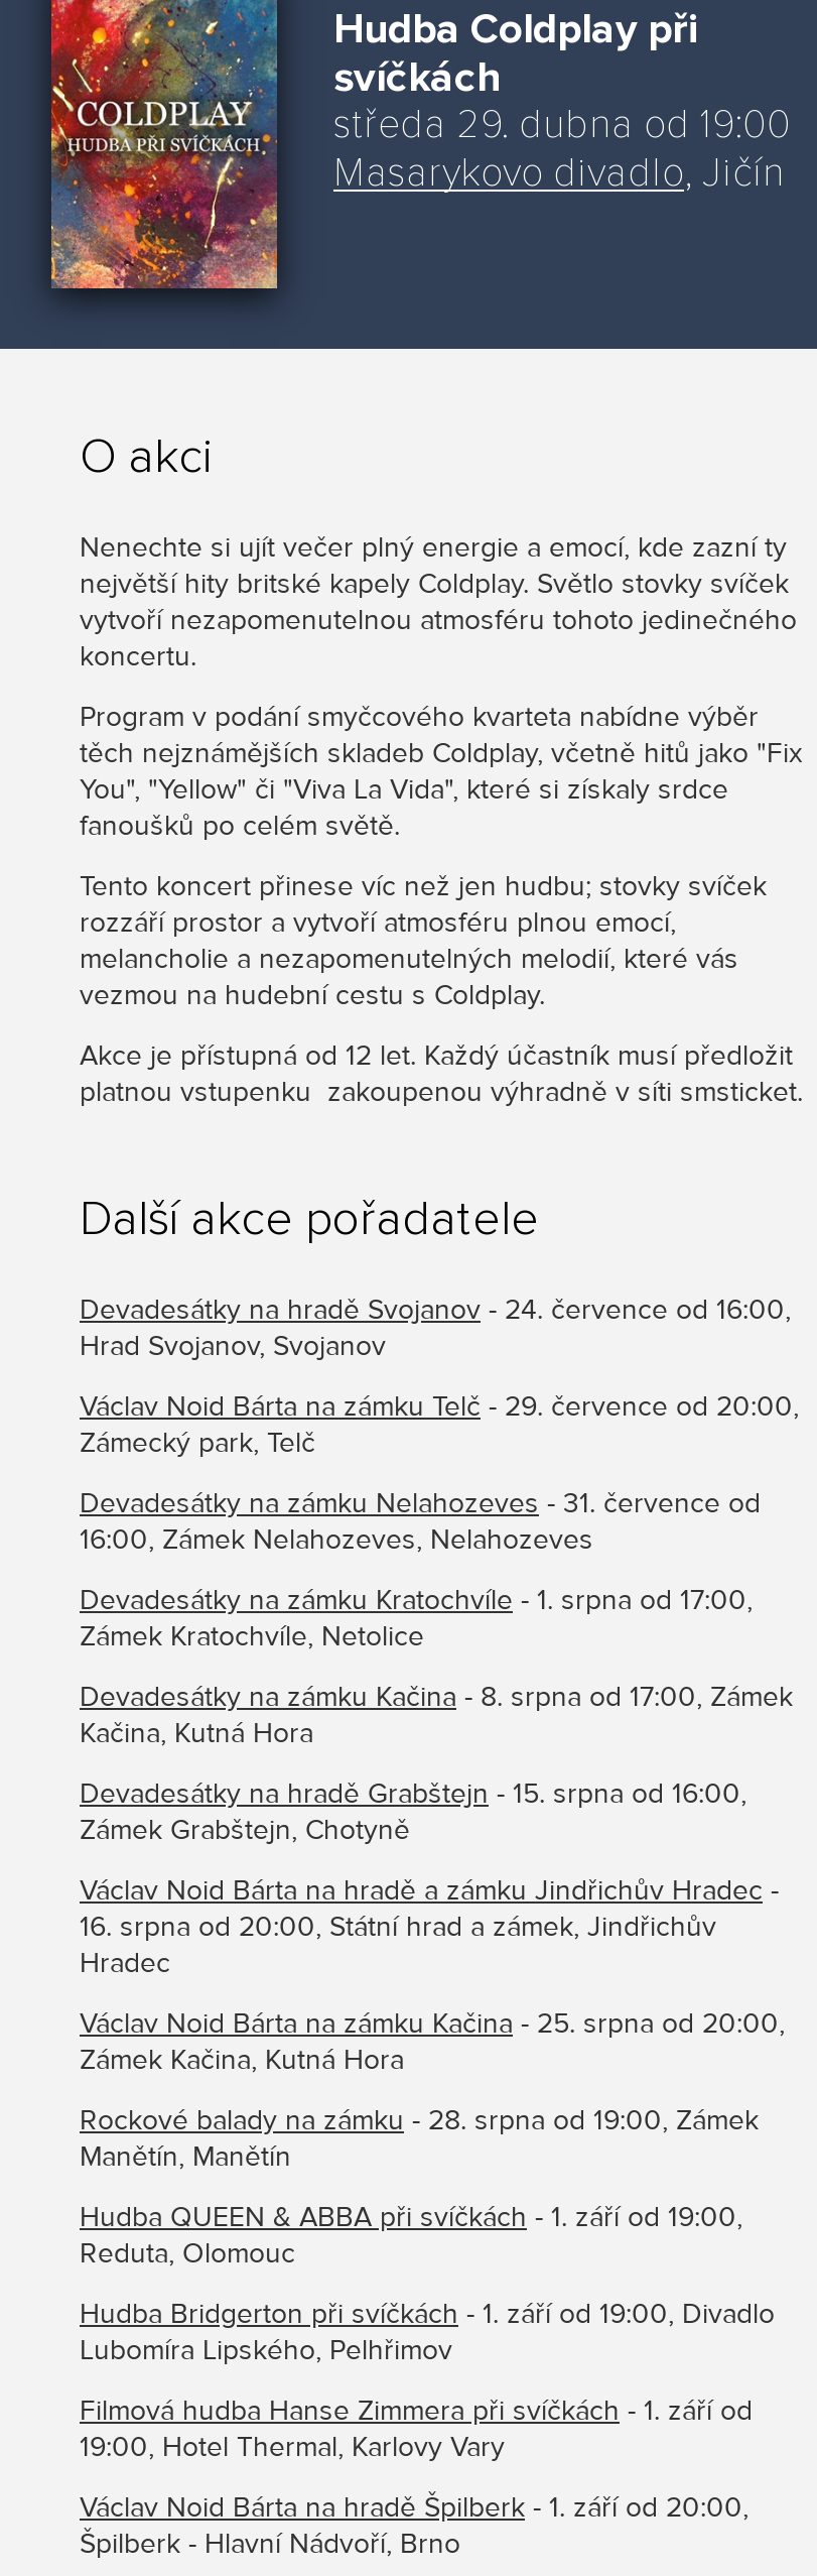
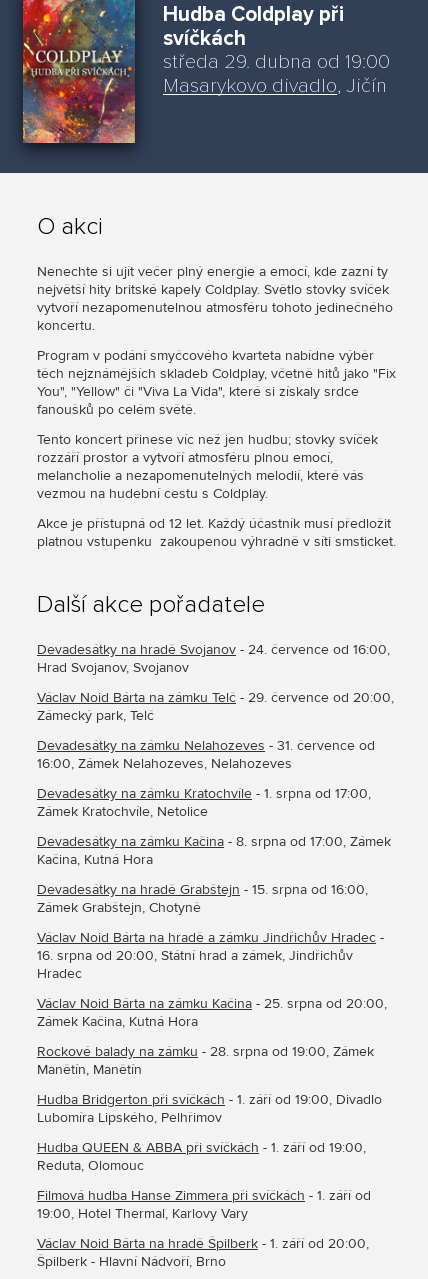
moved [80,2201,742,2271] -> [37,1139,366,1174]: Hudba QUEEN & ABBA při svíčkách - 1. září od 19:00, | Reduta, Olomouc
moved [80,2297,775,2368] -> [37,1091,382,1126]: Hudba Bridgerton při svíčkách - 1. září od 19:00, Divadlo | Lubomíra Lipského, Pelhřimov

